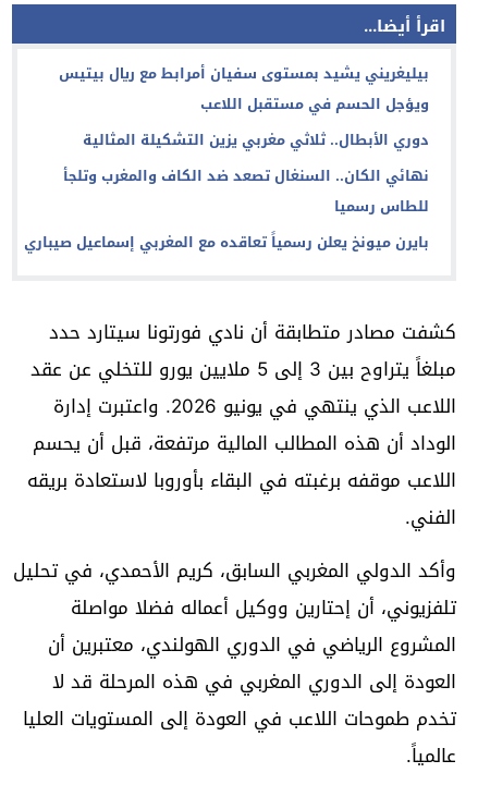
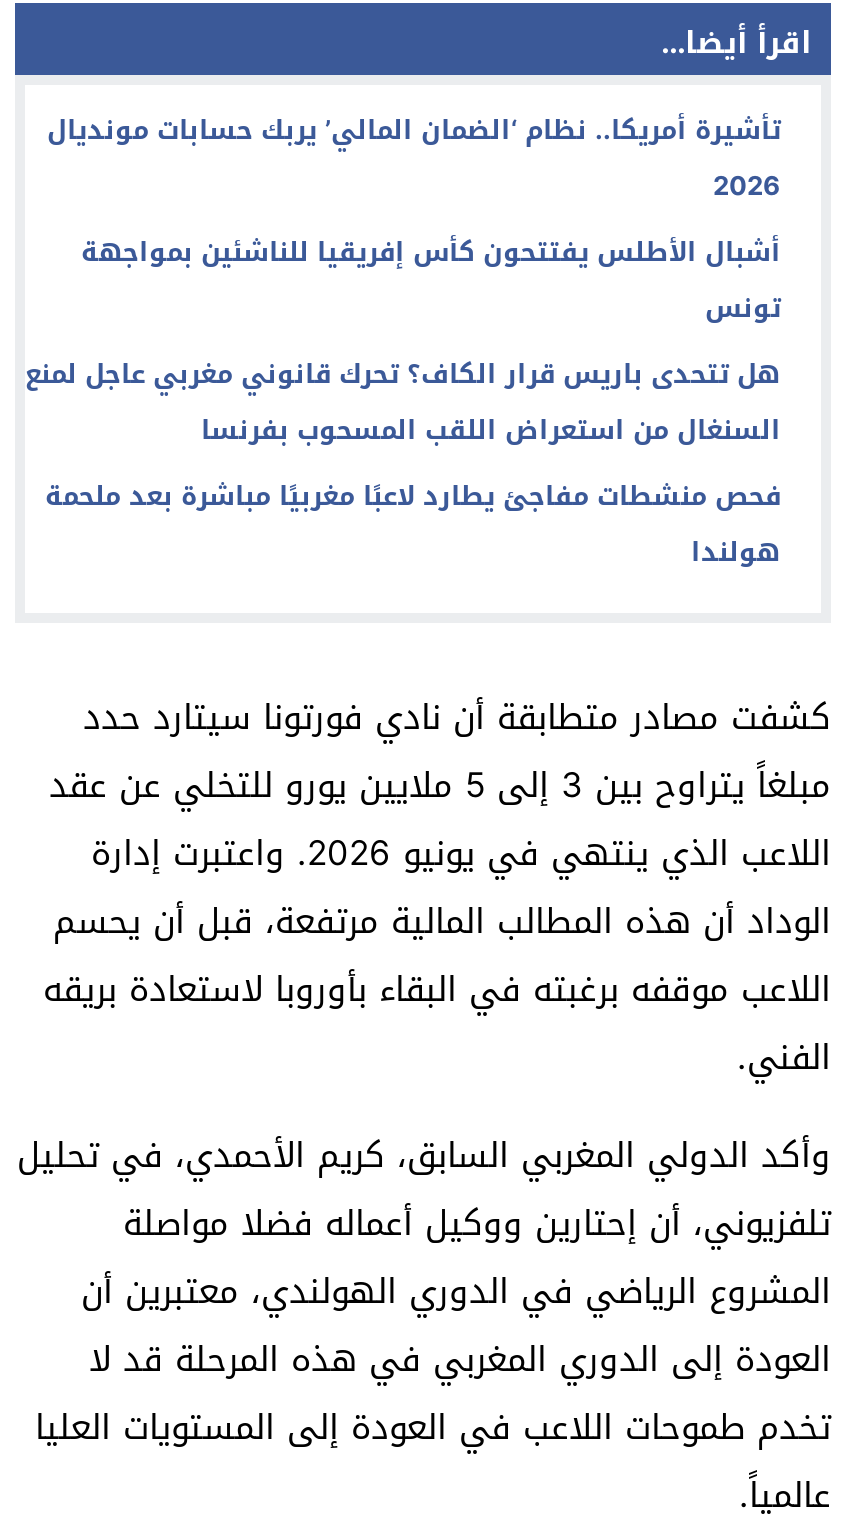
[24,60,429,256] بيليغريني يشيد بمستوى سفيان أمرابط مع ريال بيتيس | ويؤجل الحسم في مستقبل اللاعب | دوري الأبطال.. ثلاثي مغربي يزين التشكيلة المثالية | نهائي الكان.. السنغال تصعد ضد الكاف والمغرب وتلجأ | للطاس رسميا | بايرن ميونخ يعلن رسمياً تعاقده مع المغربي إسماعيل صيباري -> [25,104,781,576] تأشيرة أمريكا.. نظام ‘الضمان المالي’ يربك حسابات مونديال | 2026 | أشبال الأطلس يفتتحون كأس إفريقيا للناشئين بمواجهة | تونس | هل تتحدى باريس قرار الكاف؟ تحرك قانوني مغربي عاجل لمنع | السنغال من استعراض اللقب المسحوب بفرنسا | فحص منشطات مفاجئ يطارد لاعبًا مغربيًا مباشرة بعد ملحمة | هولندا

